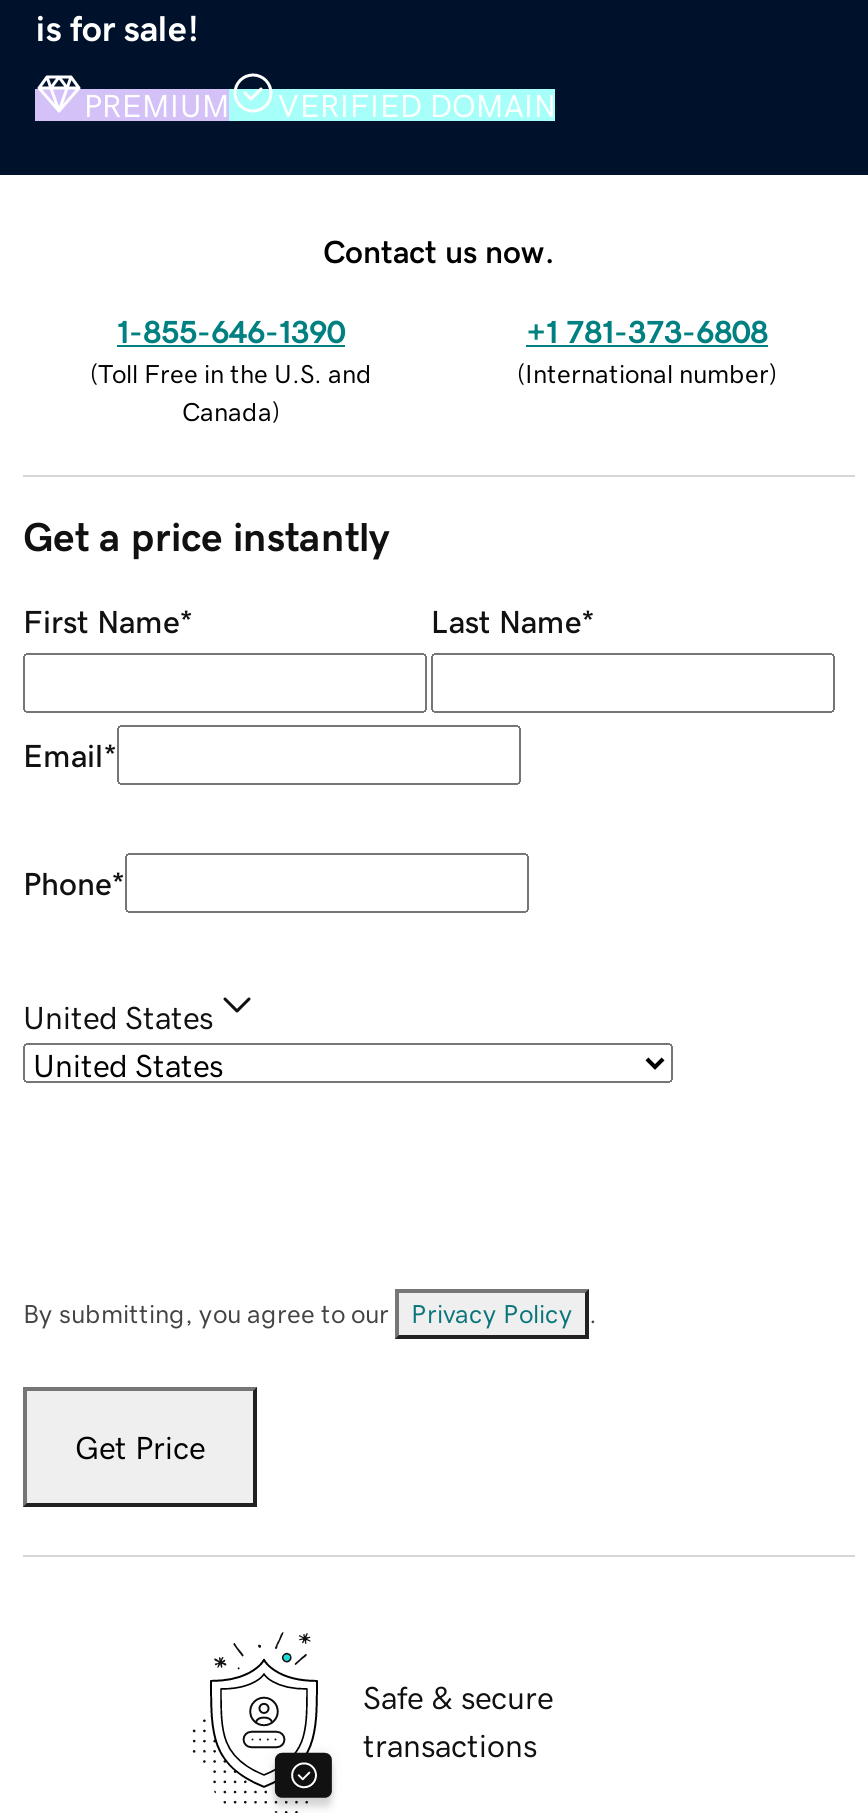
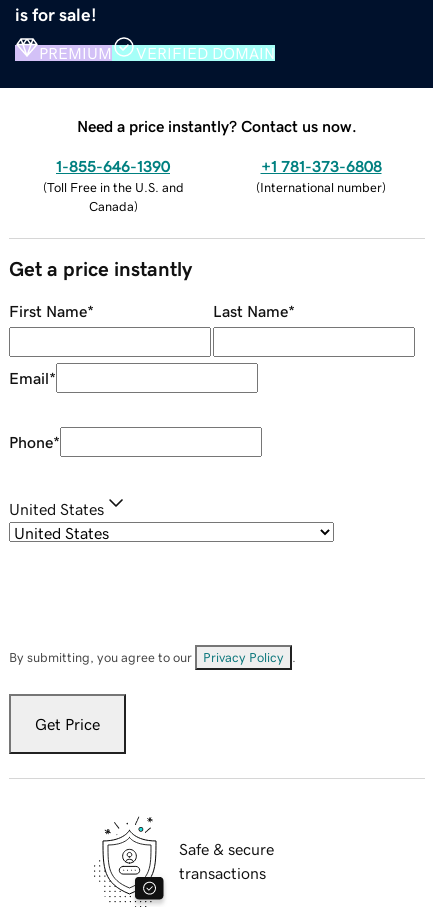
[323,234,555,266] Contact us now. -> [77,118,357,134] Need a price instantly? Contact us now.

